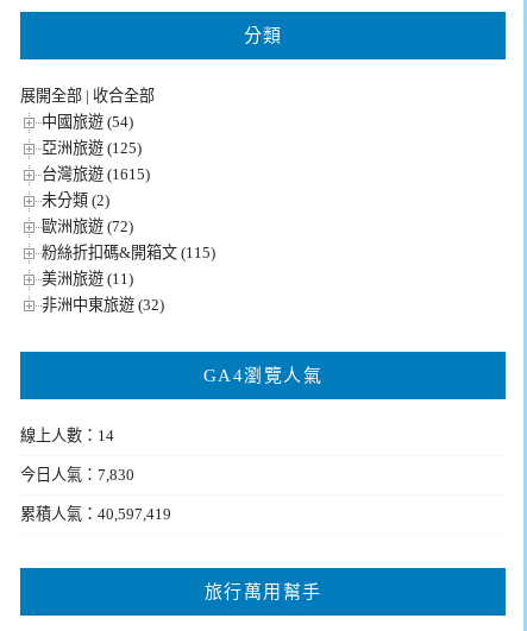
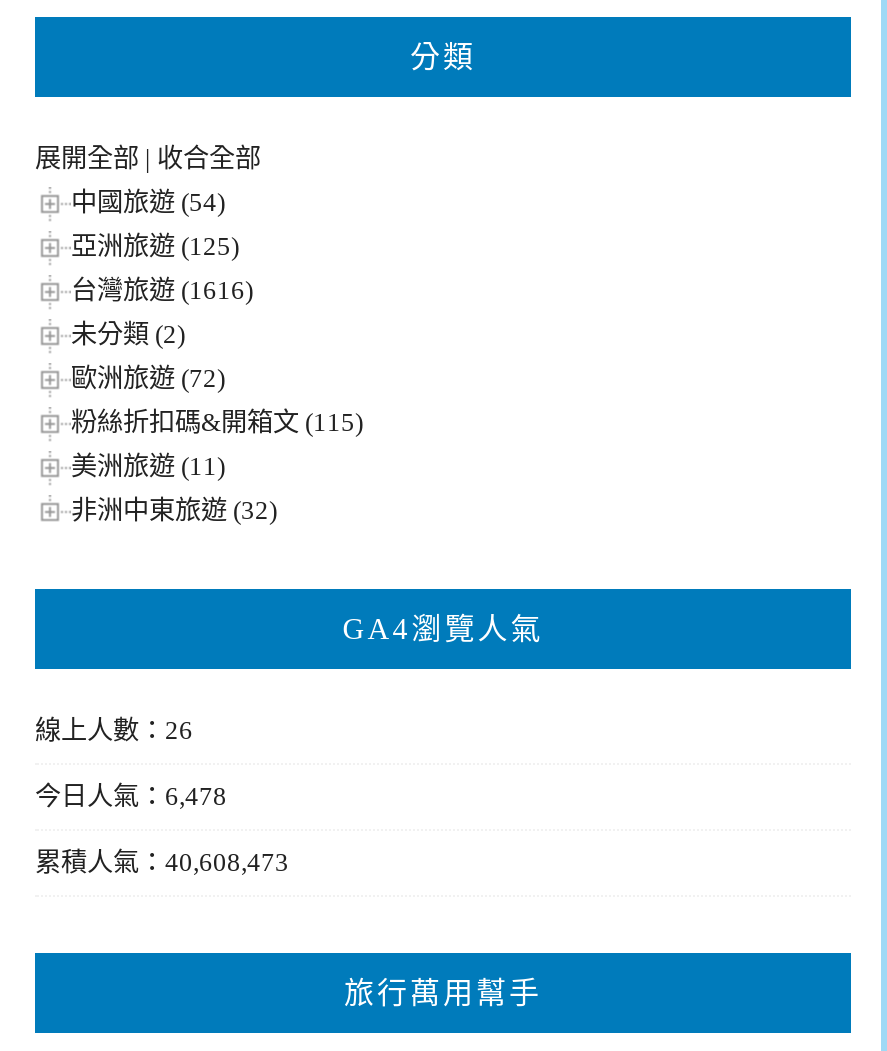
[42,165,150,183] 台灣旅遊 (1615) -> [71,275,253,305] 台灣旅遊 (1616)
[20,427,114,445] 線上人數：14 -> [35,715,193,745] 線上人數：26
[20,466,134,484] 今日人氣：7,830 -> [35,781,227,811] 今日人氣：6,478
[20,505,171,523] 累積人氣：40,597,419 -> [35,847,289,877] 累積人氣：40,608,473

